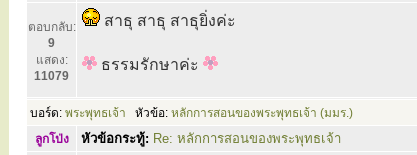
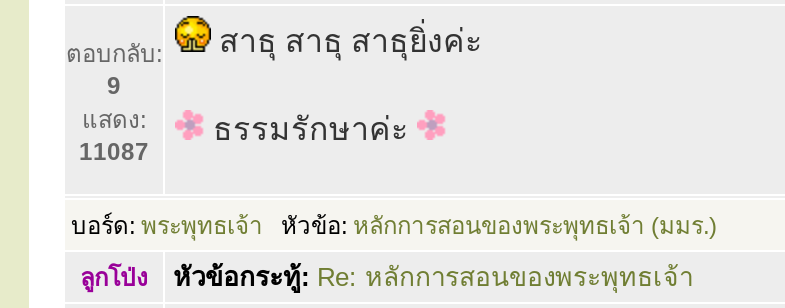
[34,69,69,83] 11079 -> [79,138,149,166] 11087

